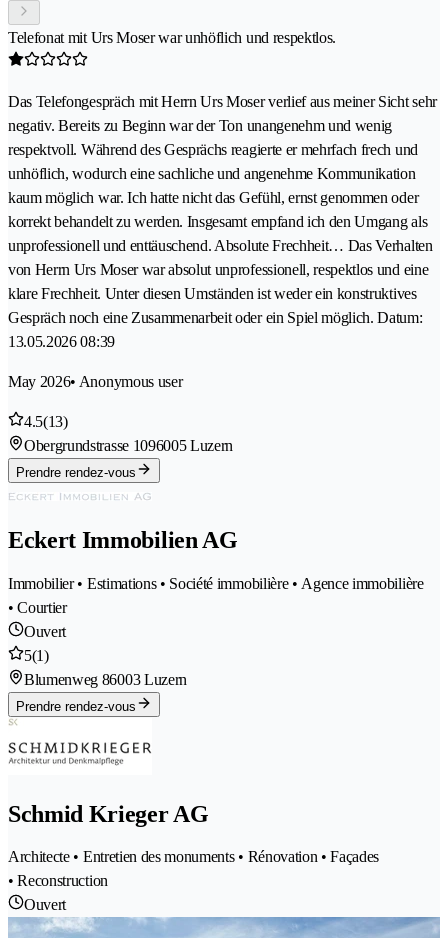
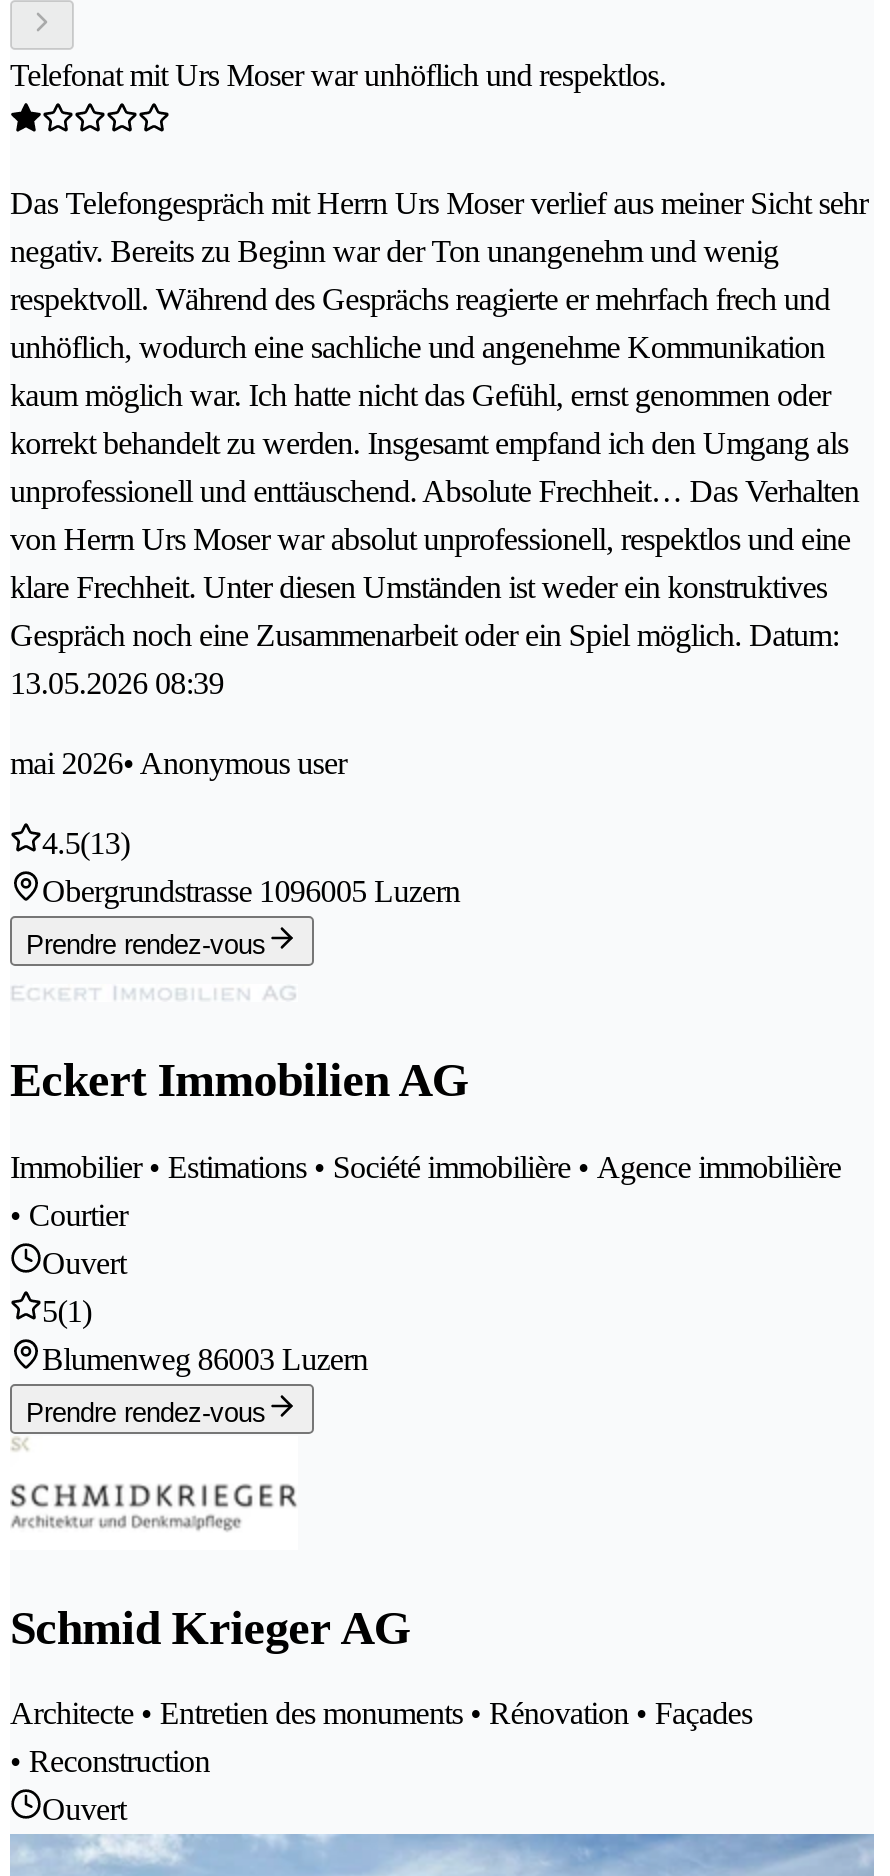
[8,373,182,390] May 2026• Anonymous user -> [10,746,347,780] mai 2026• Anonymous user

